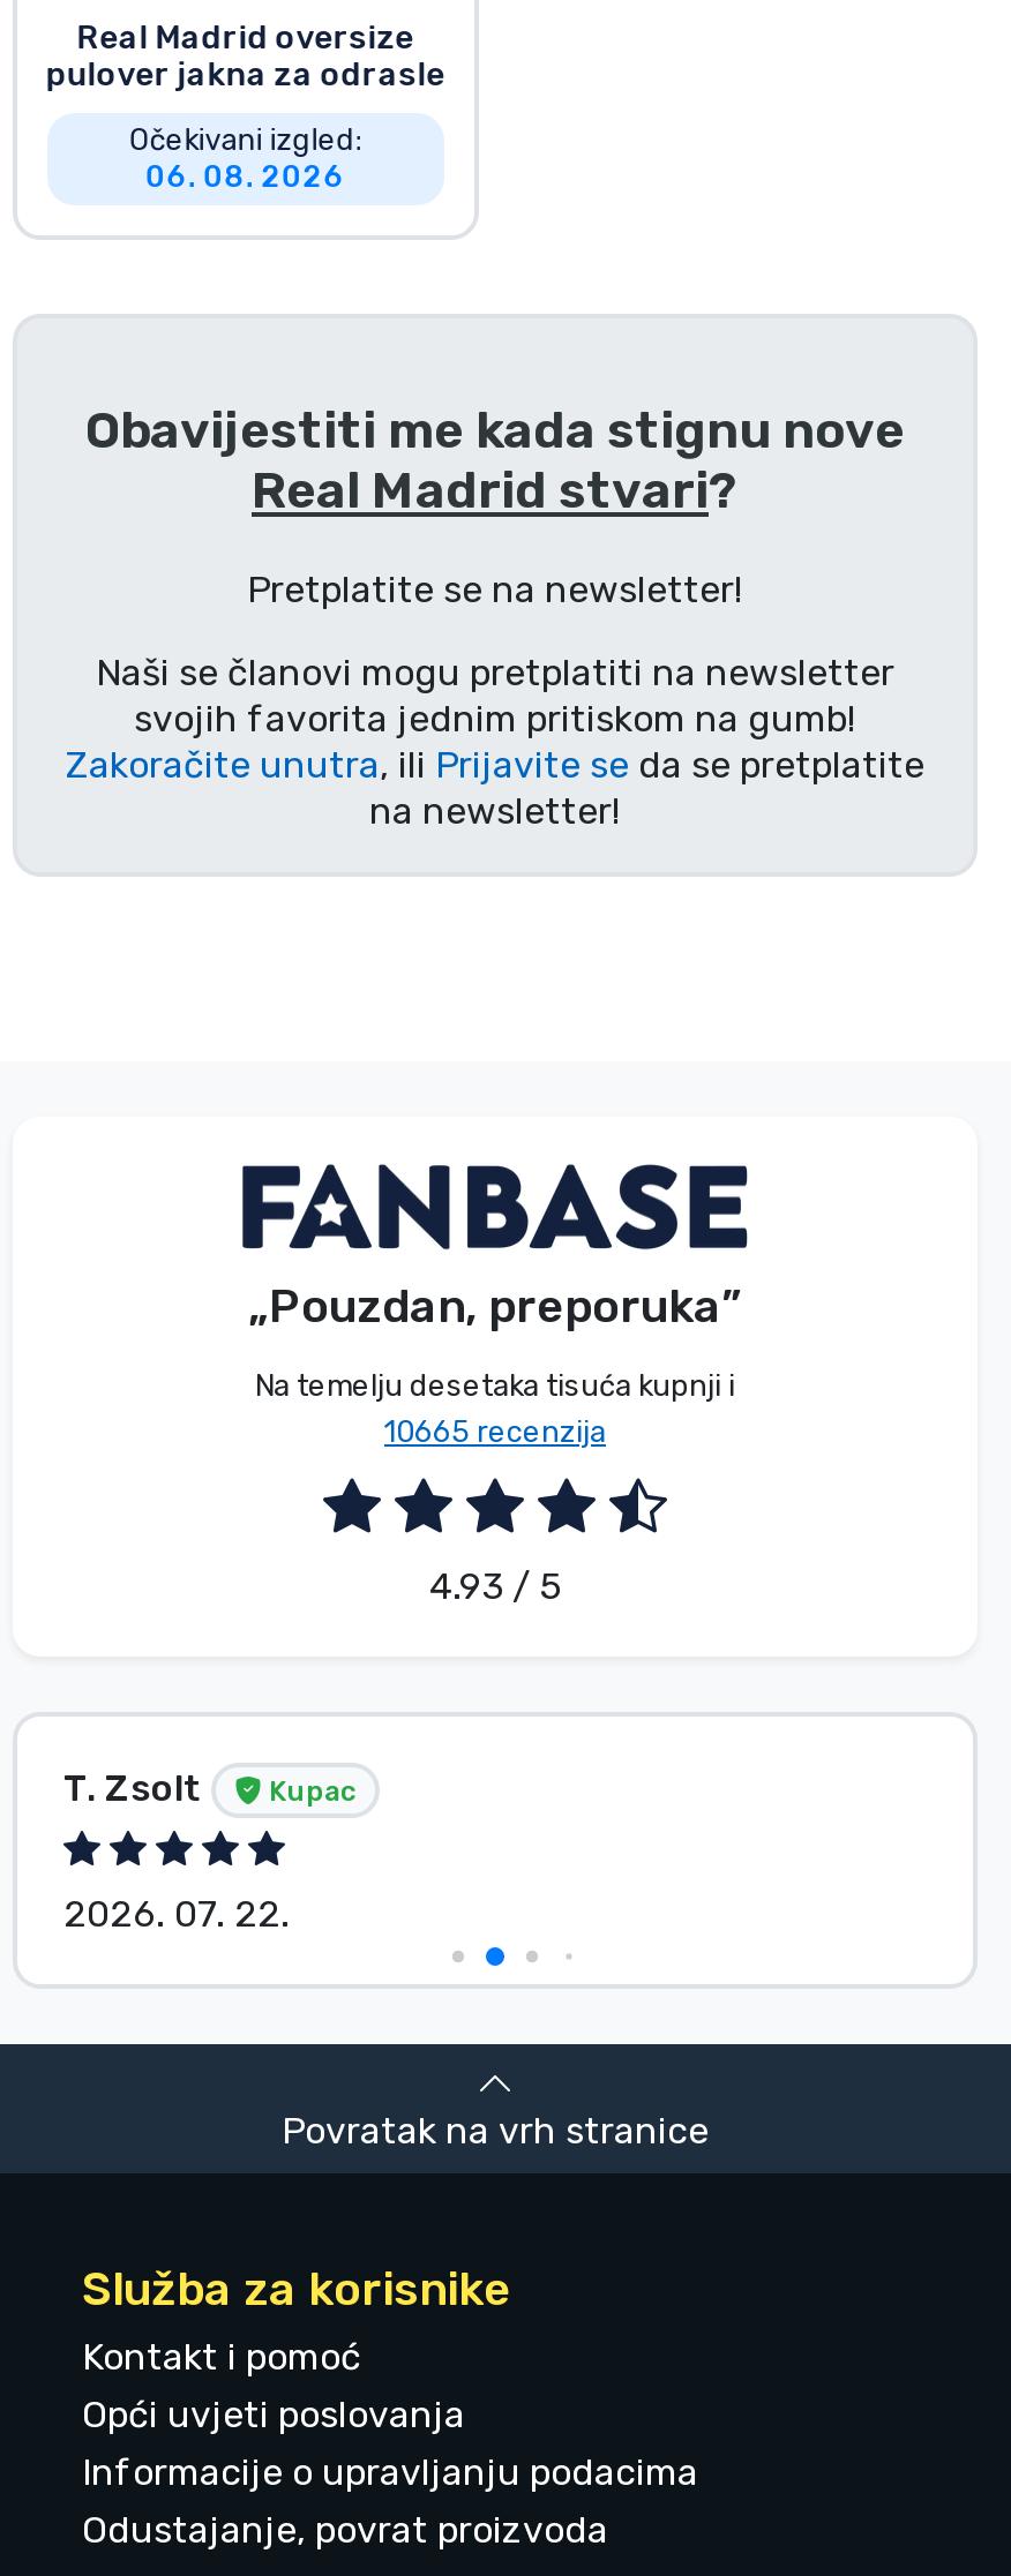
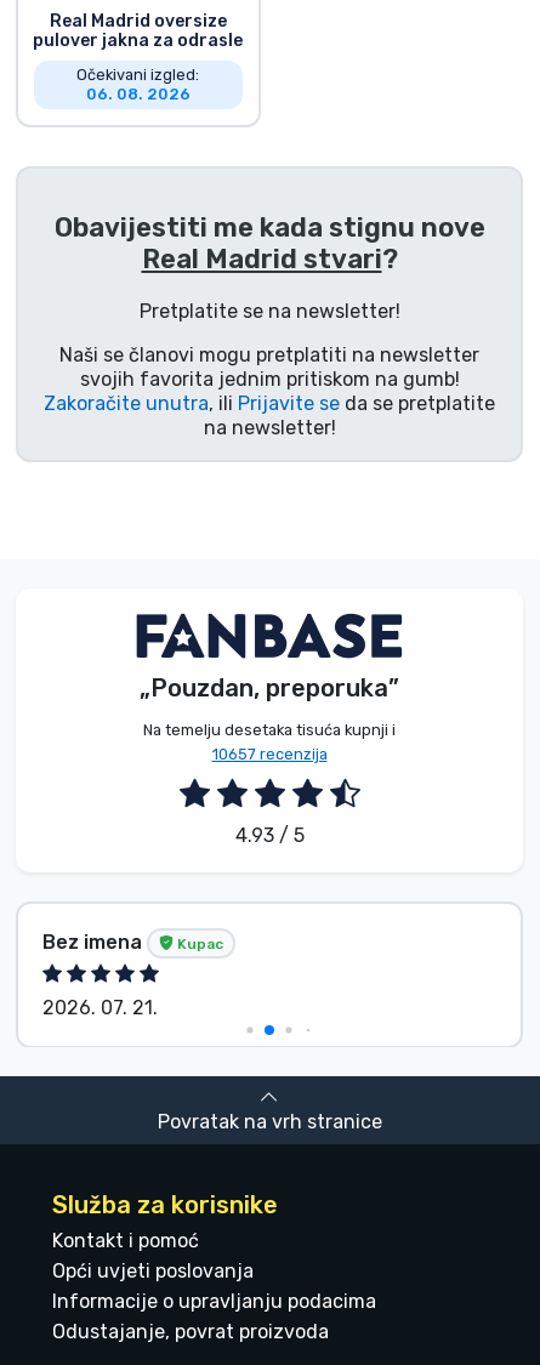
[384,1414,606,1448] 10665 recenzija -> [212,745,327,763] 10657 recenzija
[63,1766,211,1810] T. Zsolt -> [42,930,147,953] Bez imena
[63,1893,290,1936] 2026. 07. 22. -> [42,997,158,1020] 2026. 07. 21.

